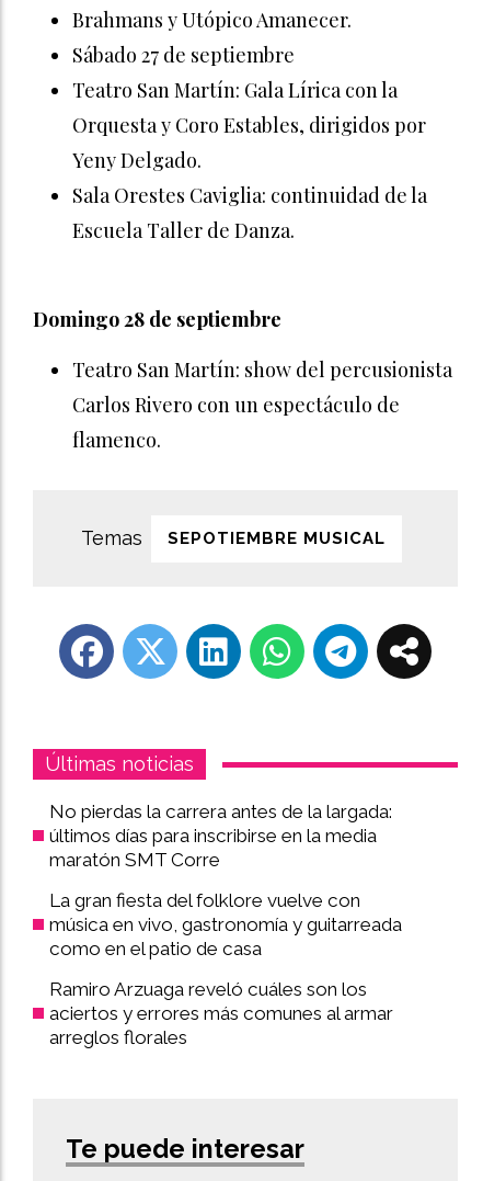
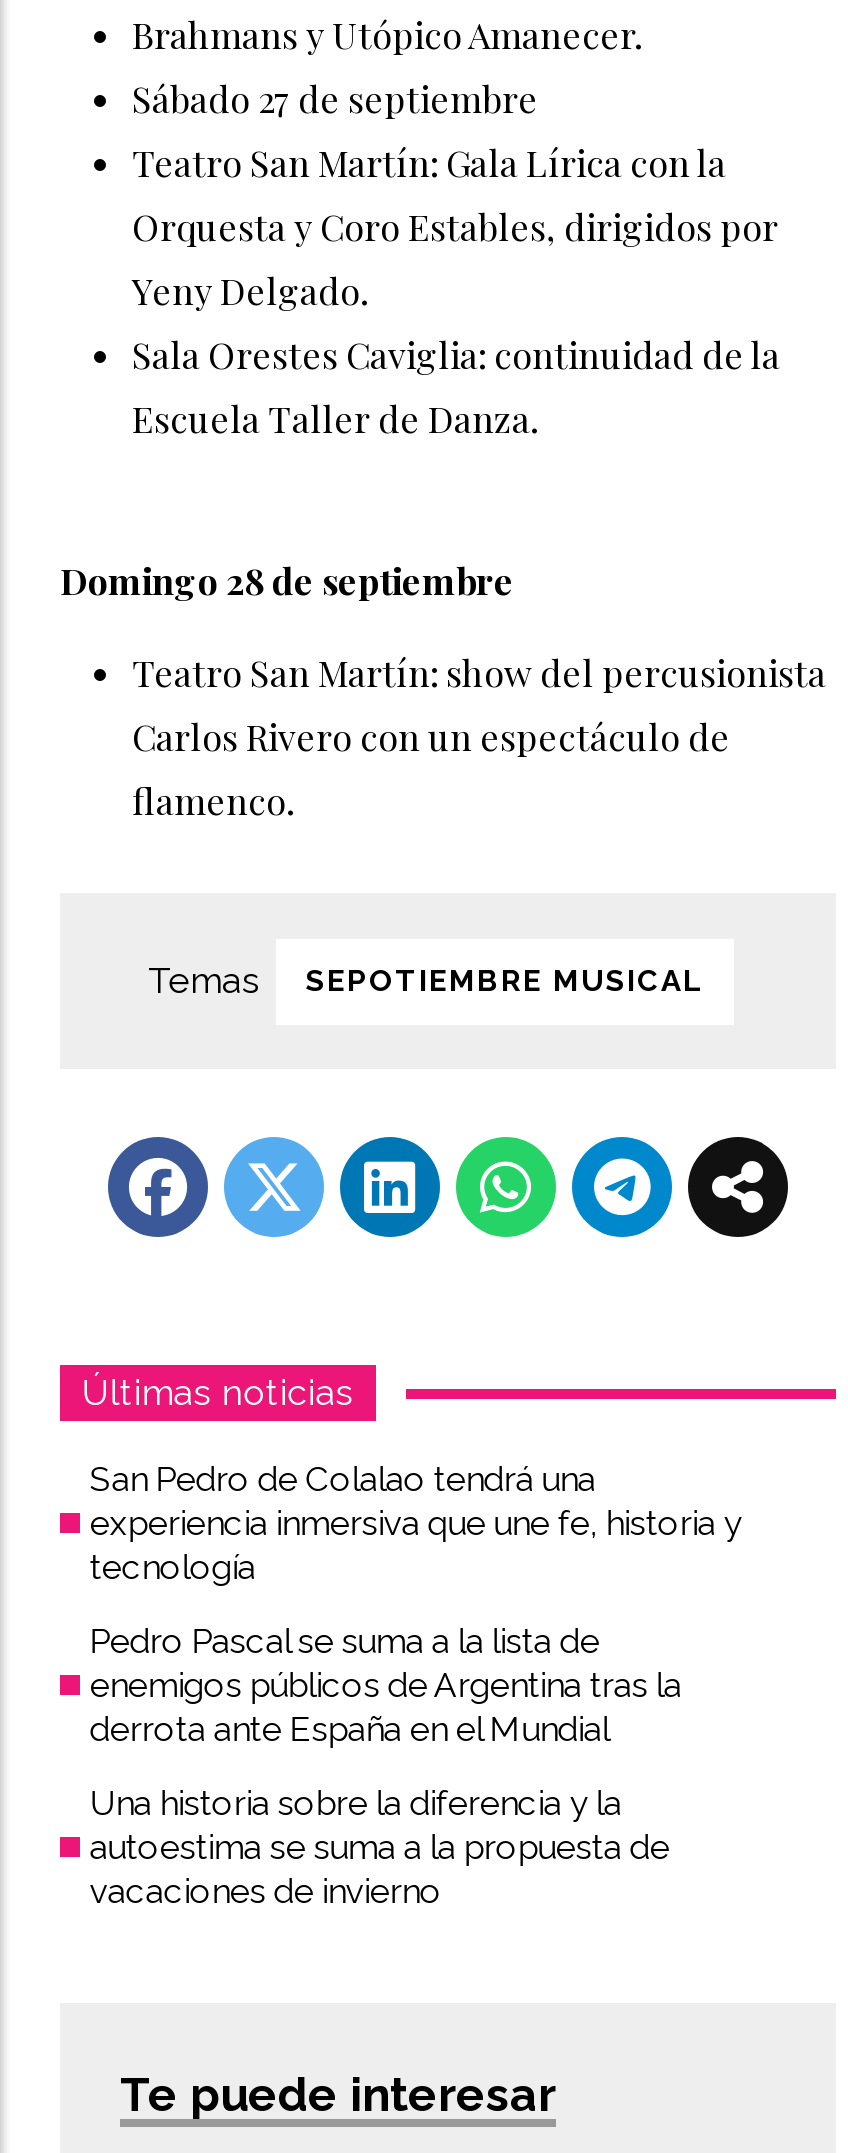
[49,801,392,871] No pierdas la carrera antes de la largada: | últimos días para inscribirse en la media | maratón SMT Corre -> [89,1460,741,1588] San Pedro de Colalao tendrá una | experiencia inmersiva que une fe, historia y | tecnología
[49,890,402,960] La gran fiesta del folklore vuelve con | música en vivo, gastronomía y guitarreada | como en el patio de casa -> [89,1622,681,1750] Pedro Pascal se suma a la lista de | enemigos públicos de Argentina tras la | derrota ante España en el Mundial
[49,979,393,1049] Ramiro Arzuaga reveló cuáles son los | aciertos y errores más comunes al armar | arreglos florales -> [89,1784,669,1912] Una historia sobre la diferencia y la | autoestima se suma a la propuesta de | vacaciones de invierno

